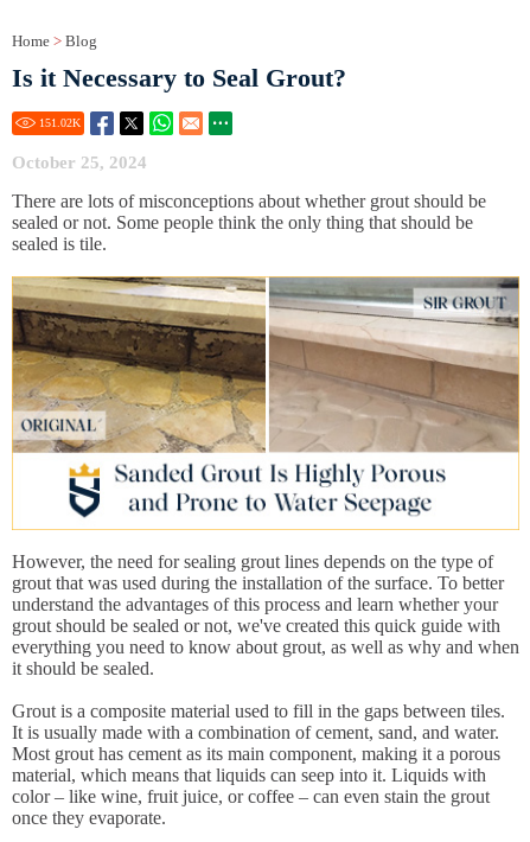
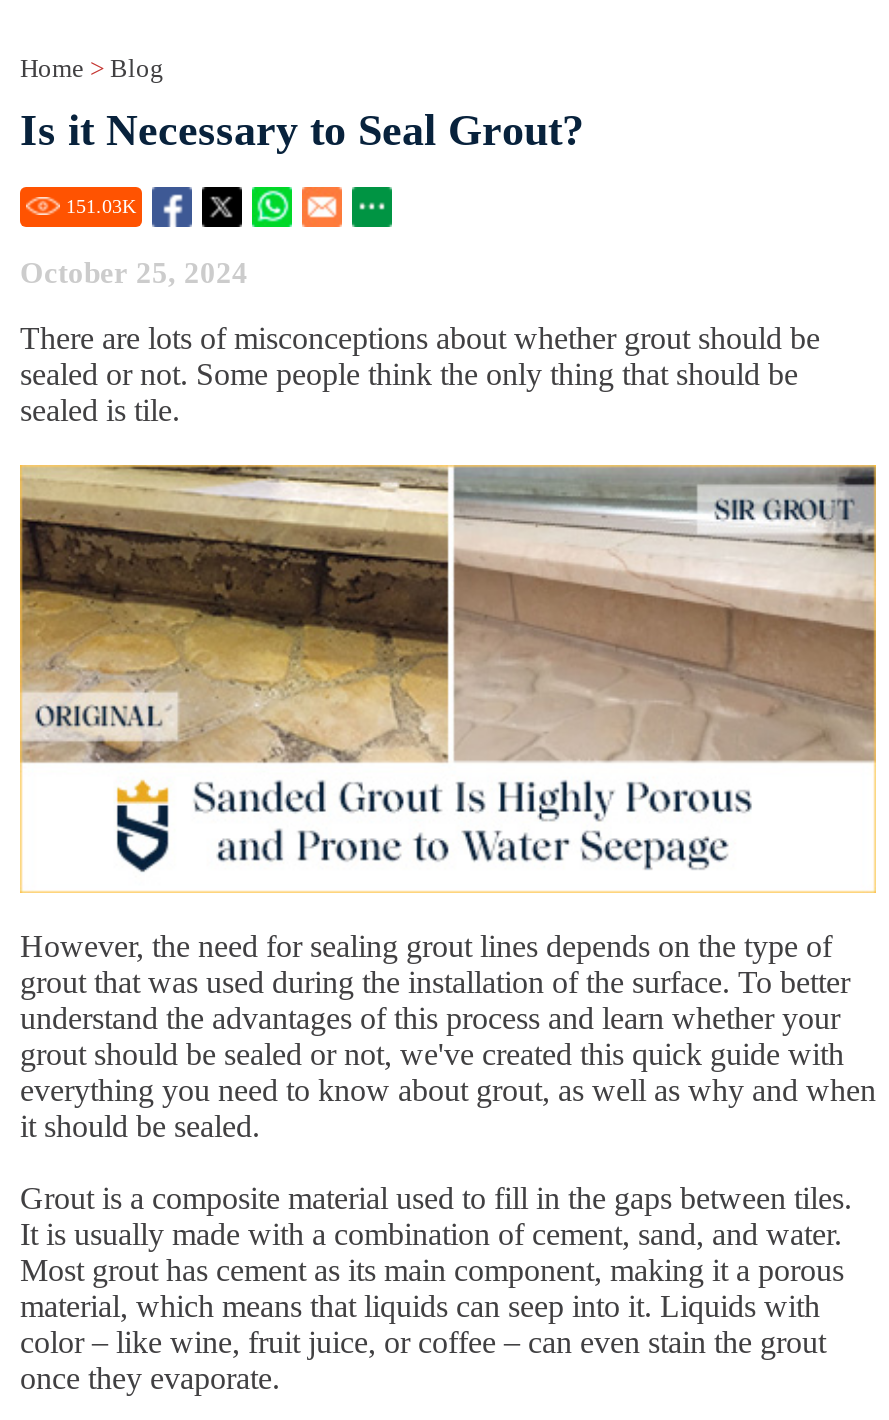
[39,116,81,129] 151.02K -> [66,195,136,217] 151.03K

